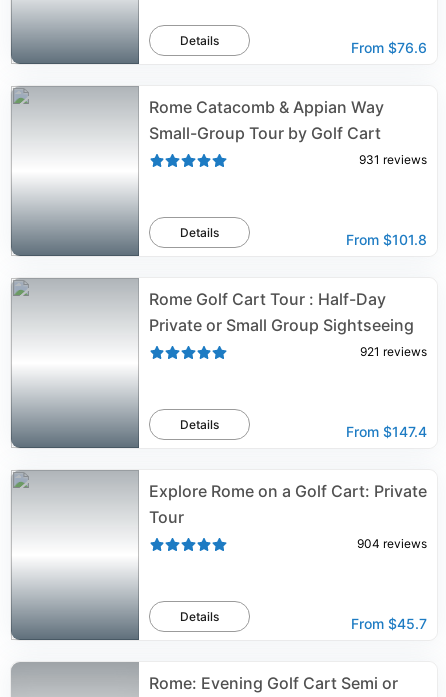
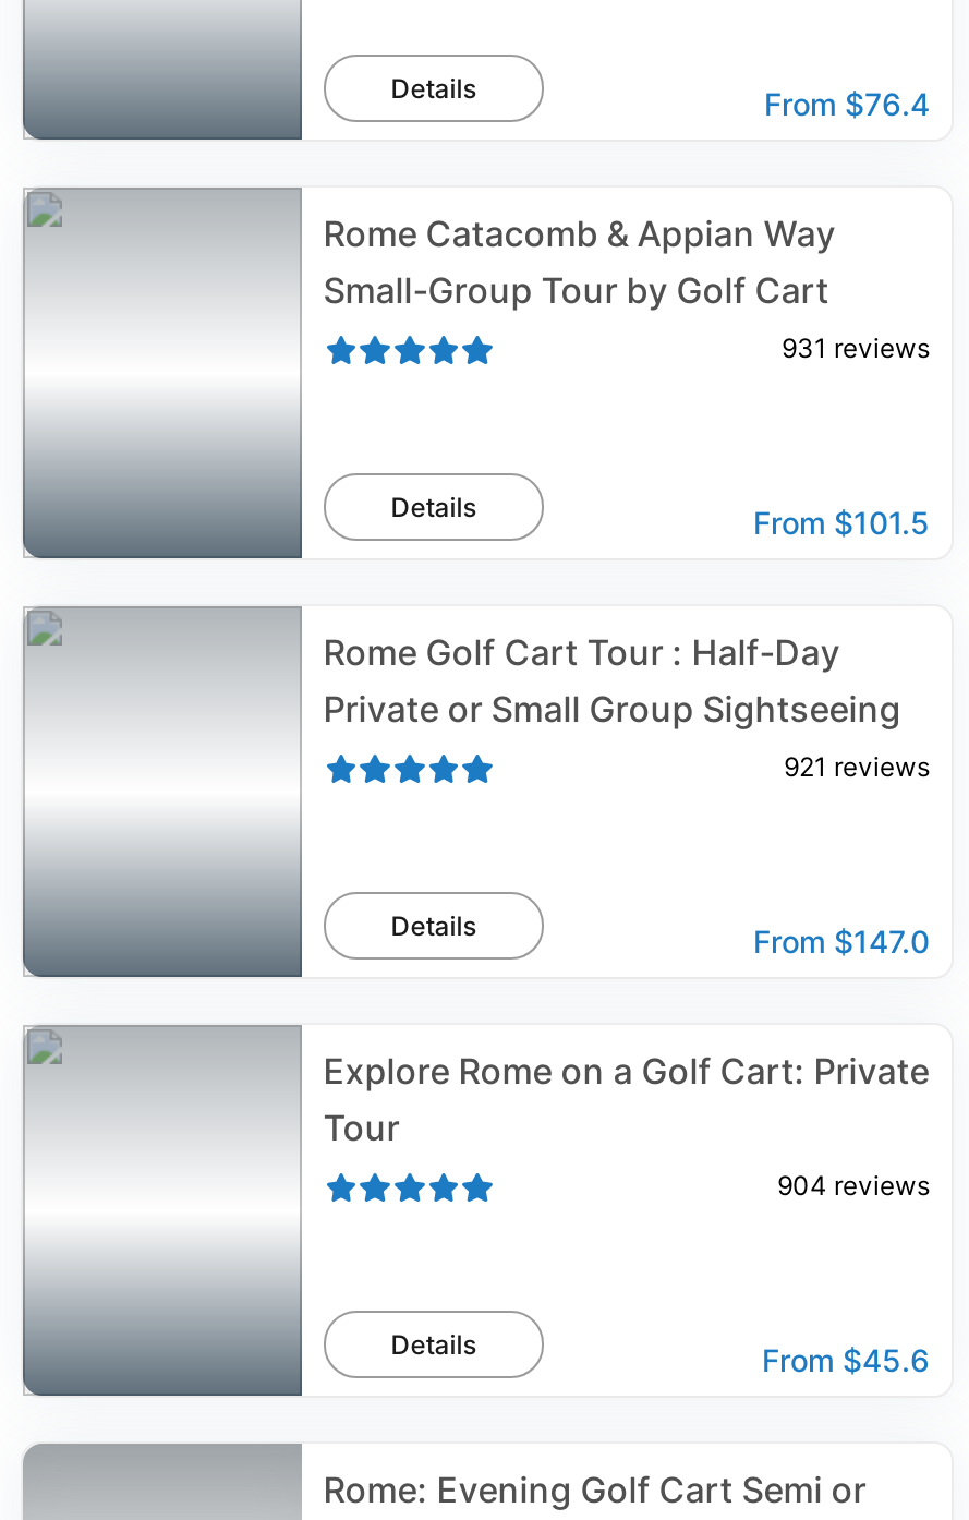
[351,39,427,56] From $76.6 -> [764,85,930,122] From $76.4
[346,231,427,248] From $101.8 -> [753,504,930,541] From $101.5
[346,423,427,440] From $147.4 -> [753,922,930,960] From $147.0
[351,615,427,632] From $45.7 -> [762,1341,930,1378] From $45.6

